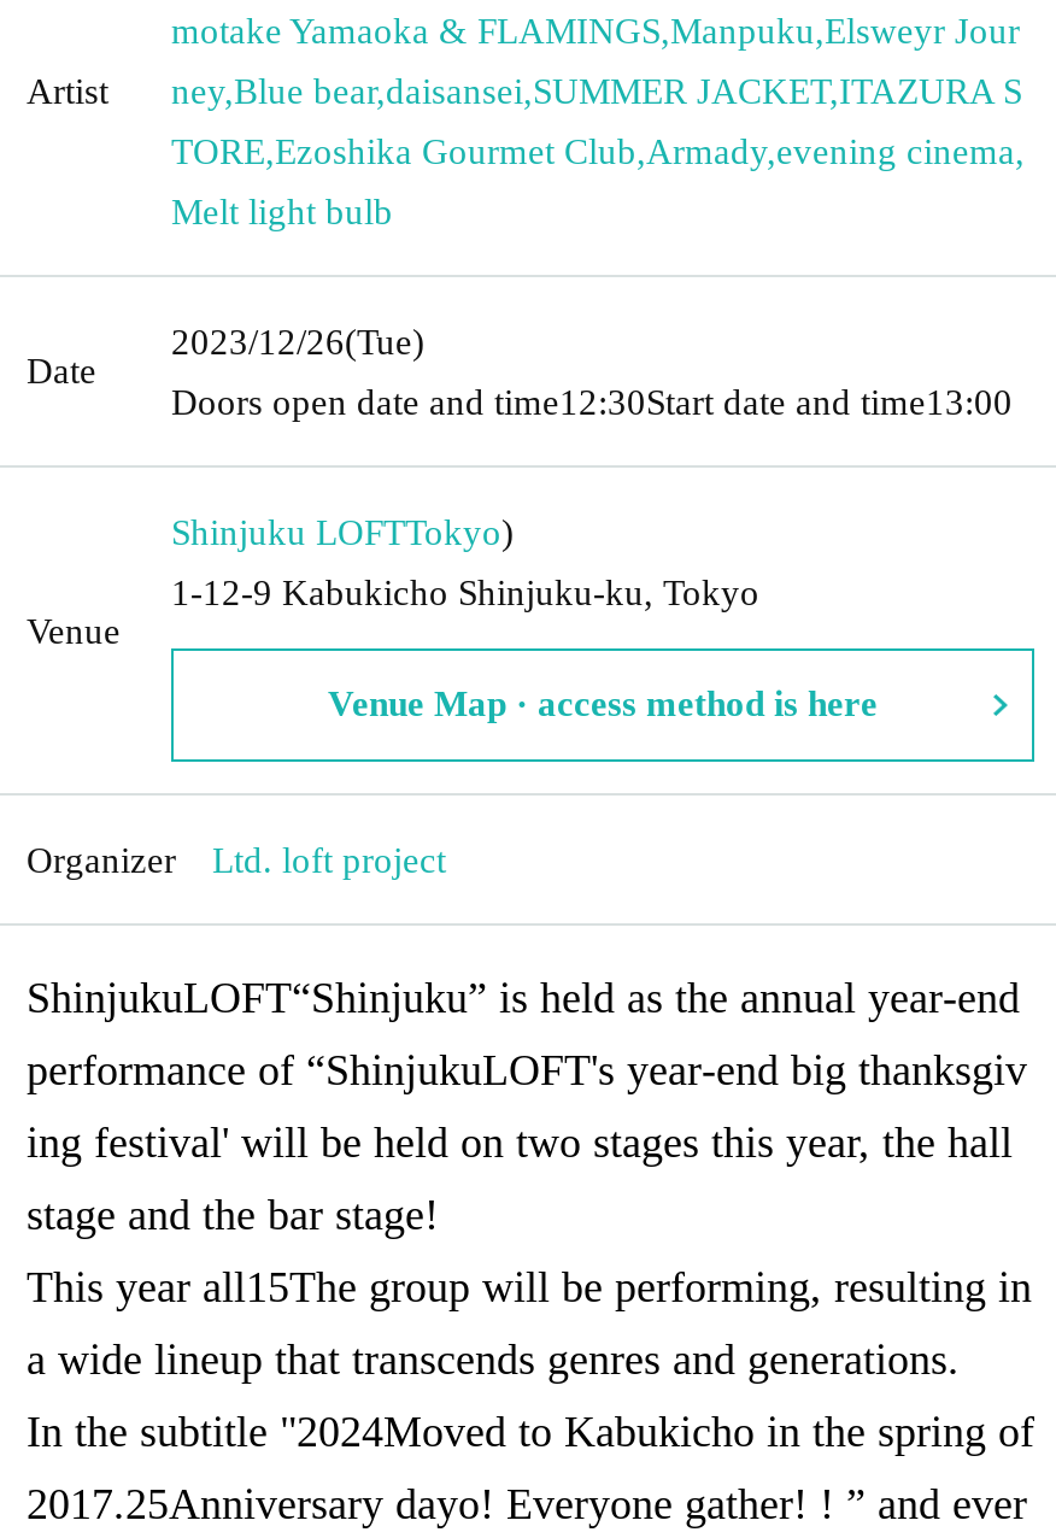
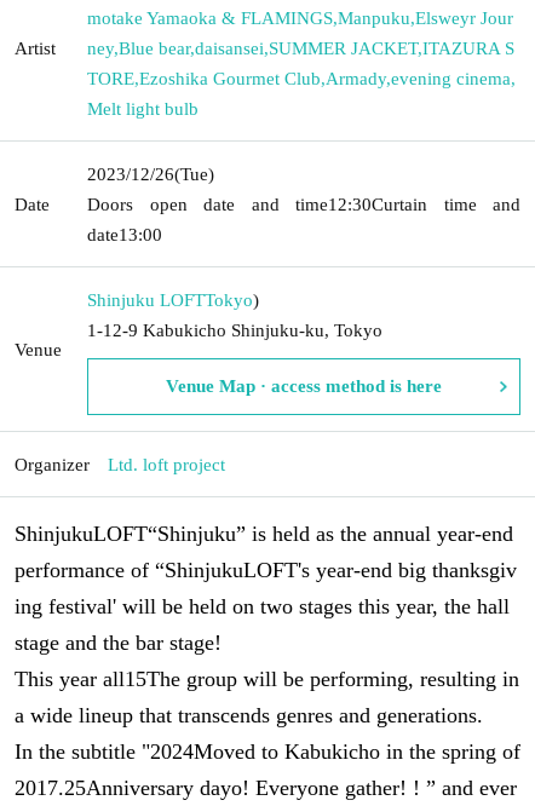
[171,382,1013,421] Doors open date and time12:30Start date and time13:00 -> [87,194,520,244] Doors open date and time 12:30Curtain time and | date 13:00

